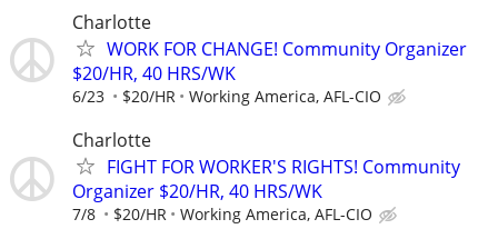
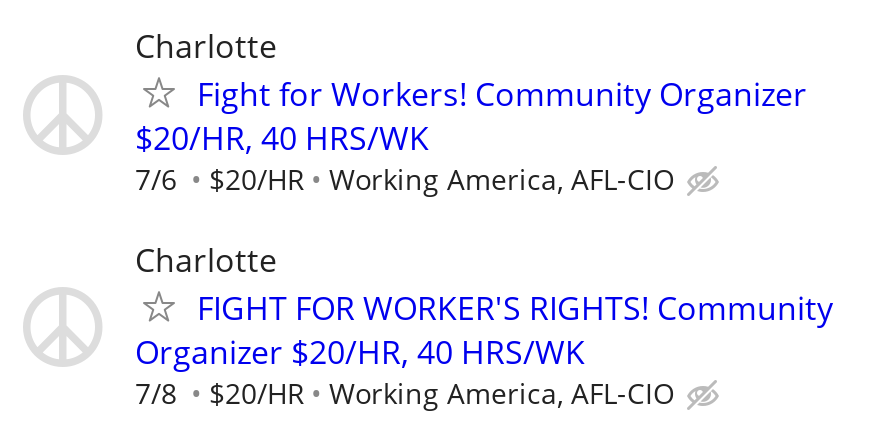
[107,36,467,61] WORK FOR CHANGE! Community Organizer -> [197,73,807,117] Fight for Workers! Community Organizer
[72,85,381,106] 6/23 $20/HR Working America, AFL-CIO -> [135,161,675,199] 7/6 $20/HR Working America, AFL-CIO

